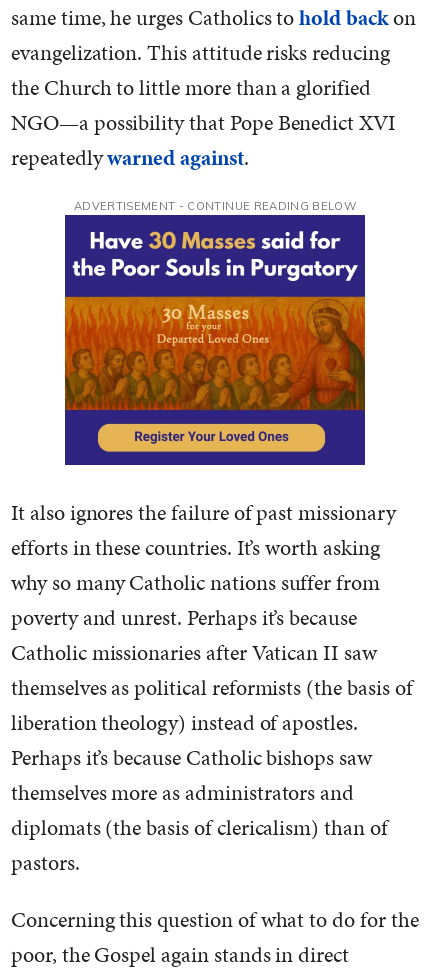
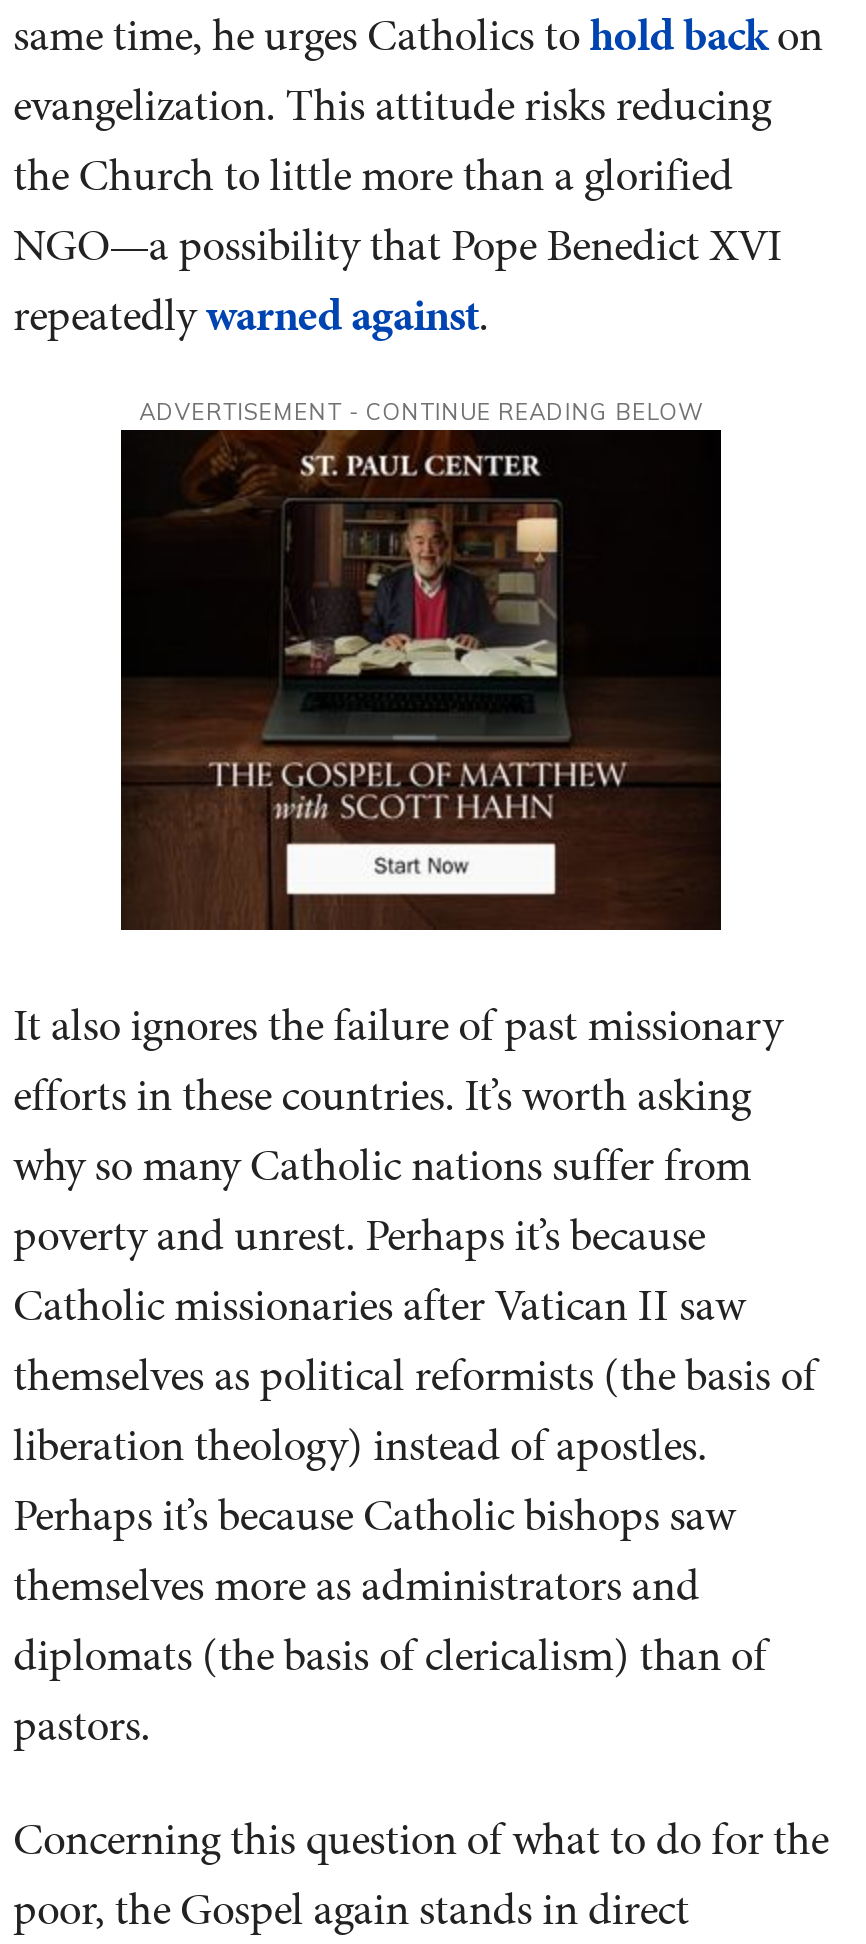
[64,214,366,466] [image] -> [119,428,723,932] [image]

